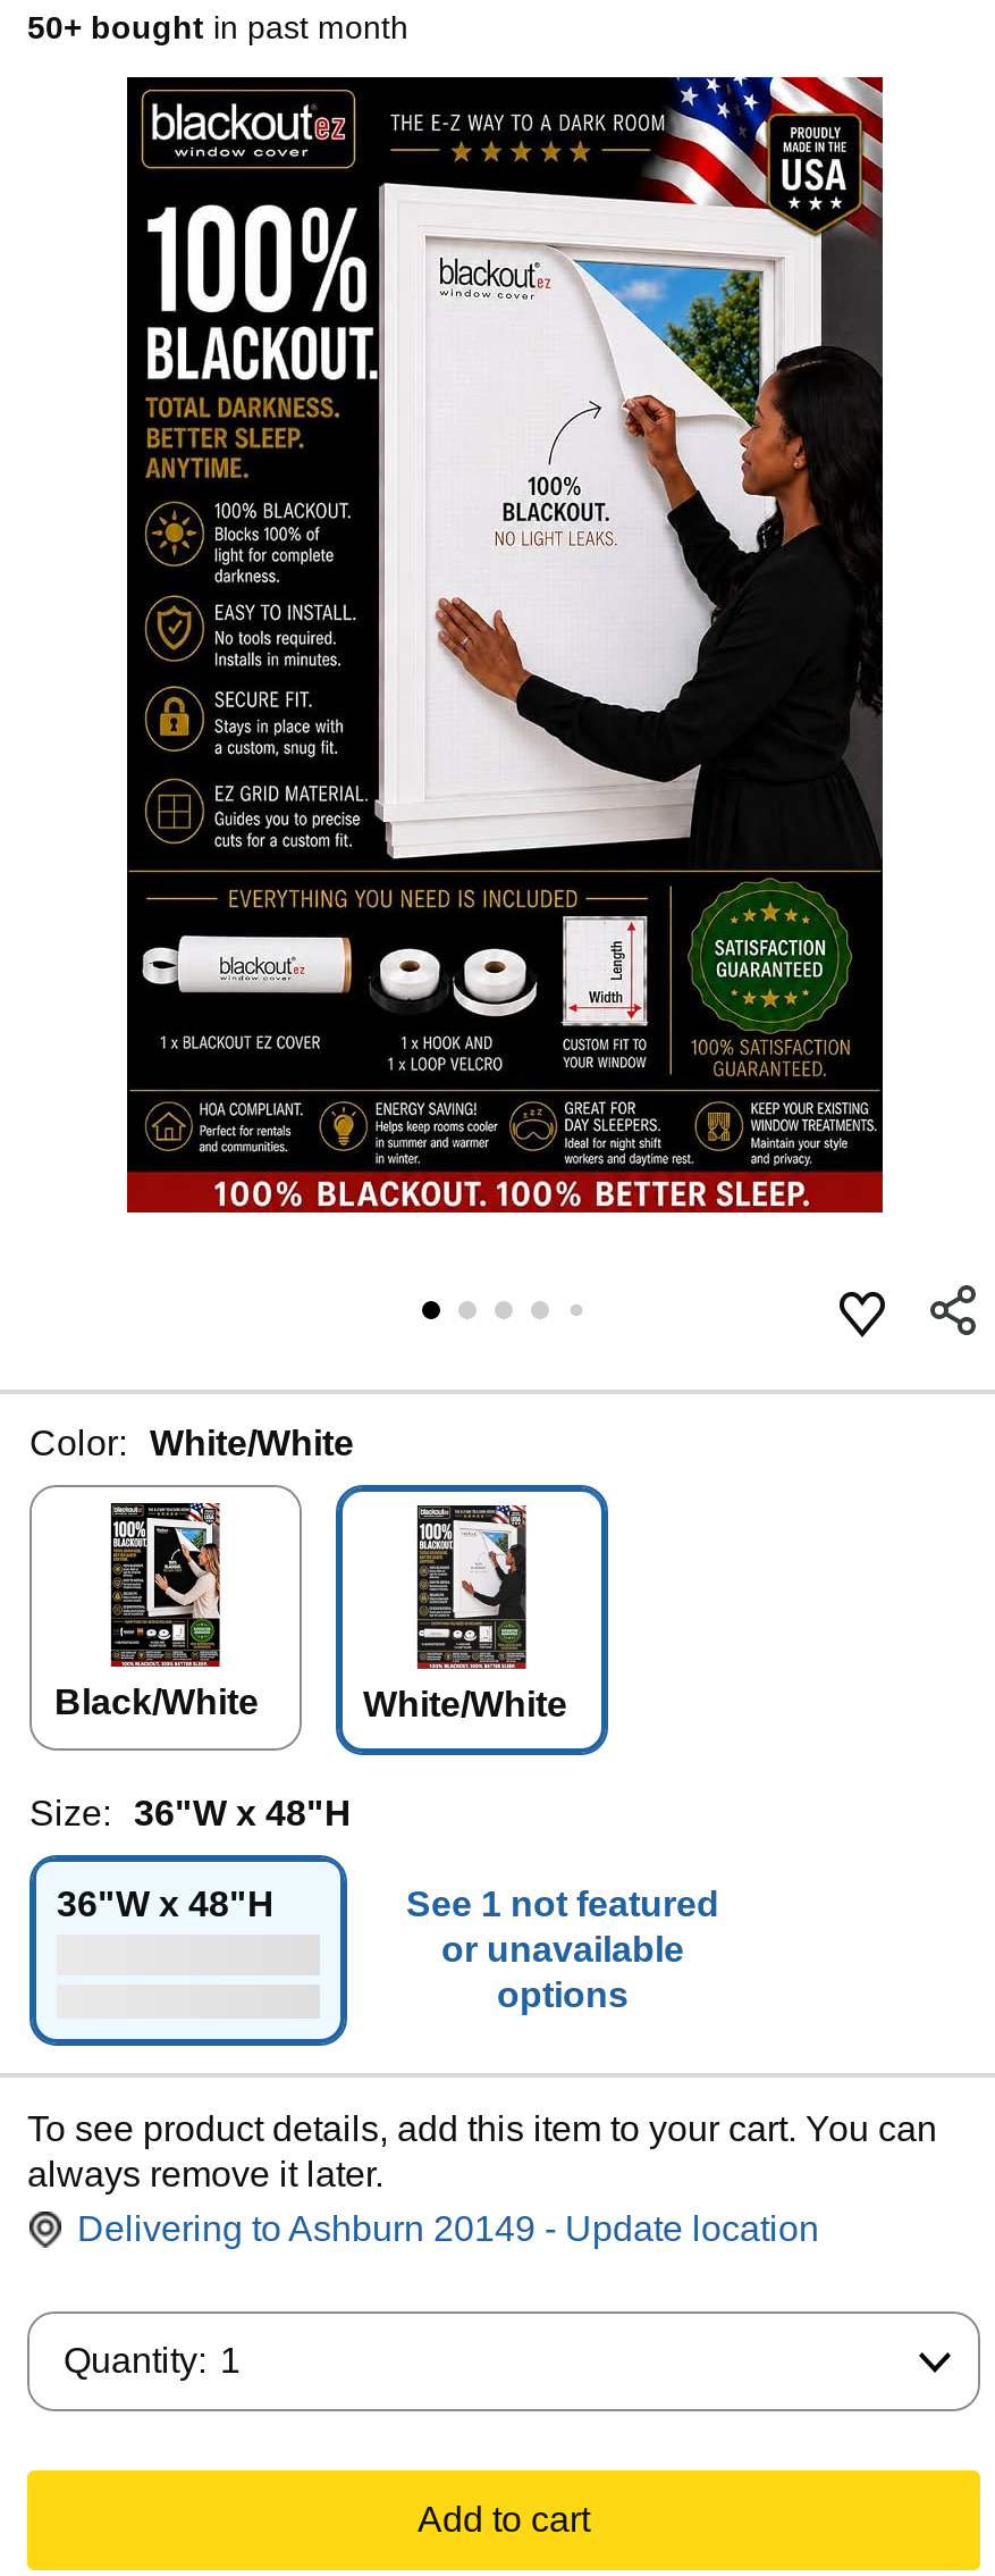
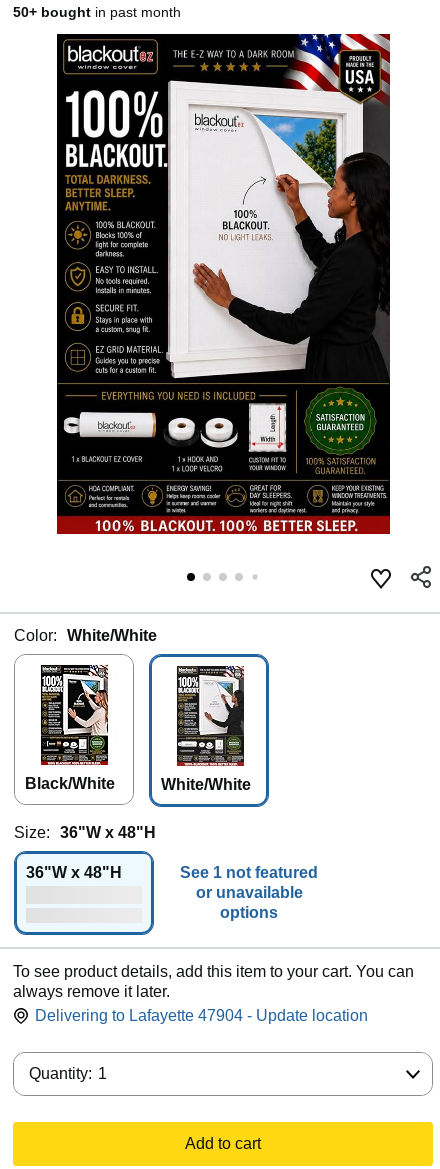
[91,1501,243,1669] [image] -> [40,664,109,766] [image]
[399,1503,551,1671] [image] -> [176,665,245,767] [image]
[77,2210,819,2248] Delivering to Ashburn 20149 - Update location -> [35,1007,368,1024] Delivering to Lafayette 47904 - Update location

